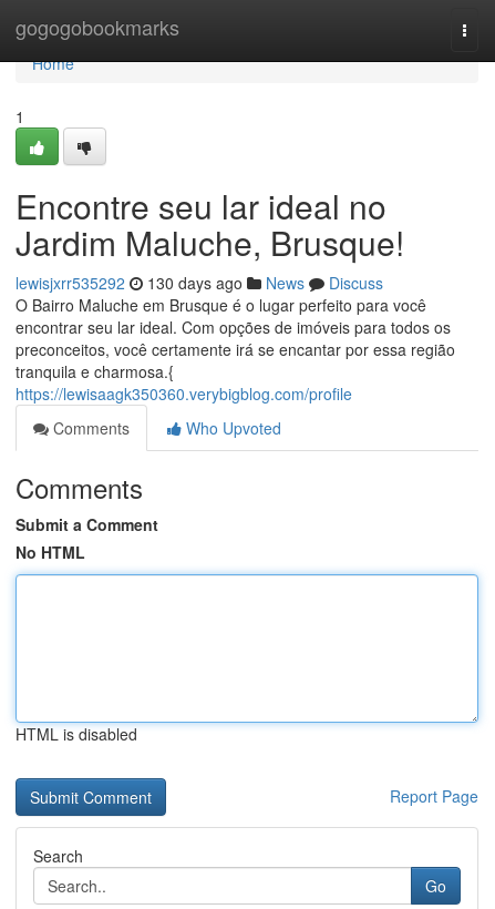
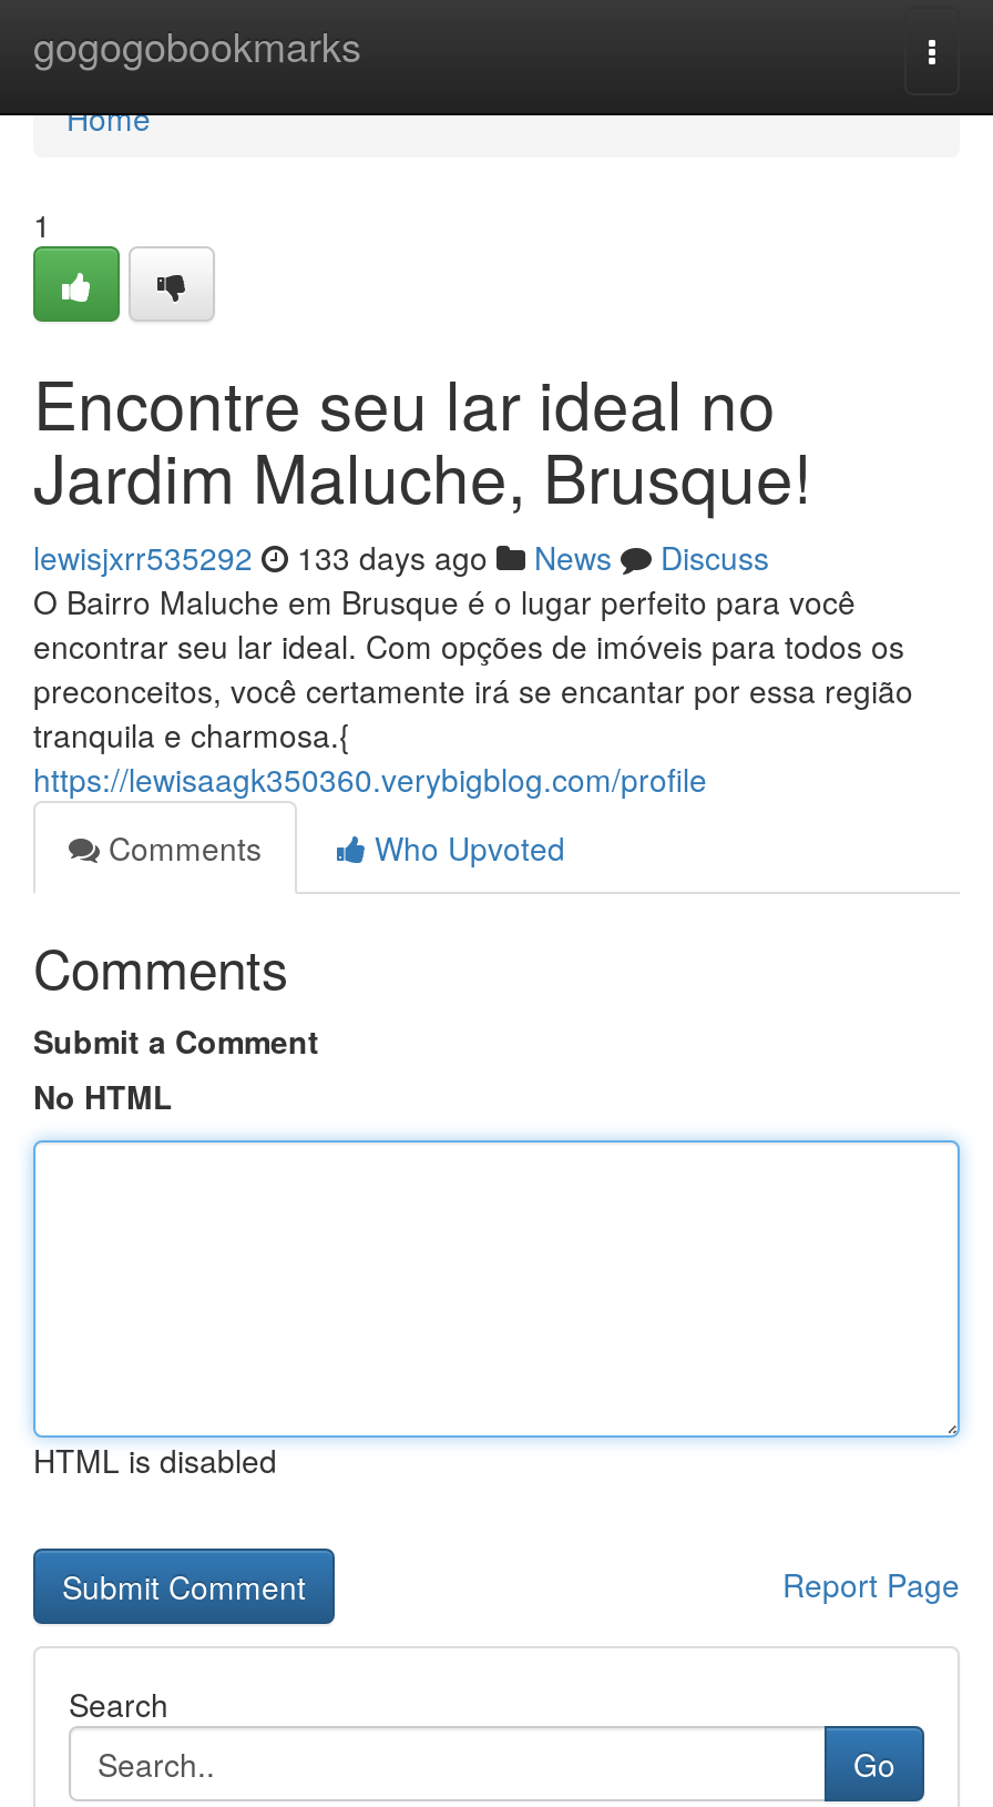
[16,272,383,294] lewisjxrr535292 130 days ago News Discuss -> [33,535,769,579] lewisjxrr535292 133 days ago News Discuss

